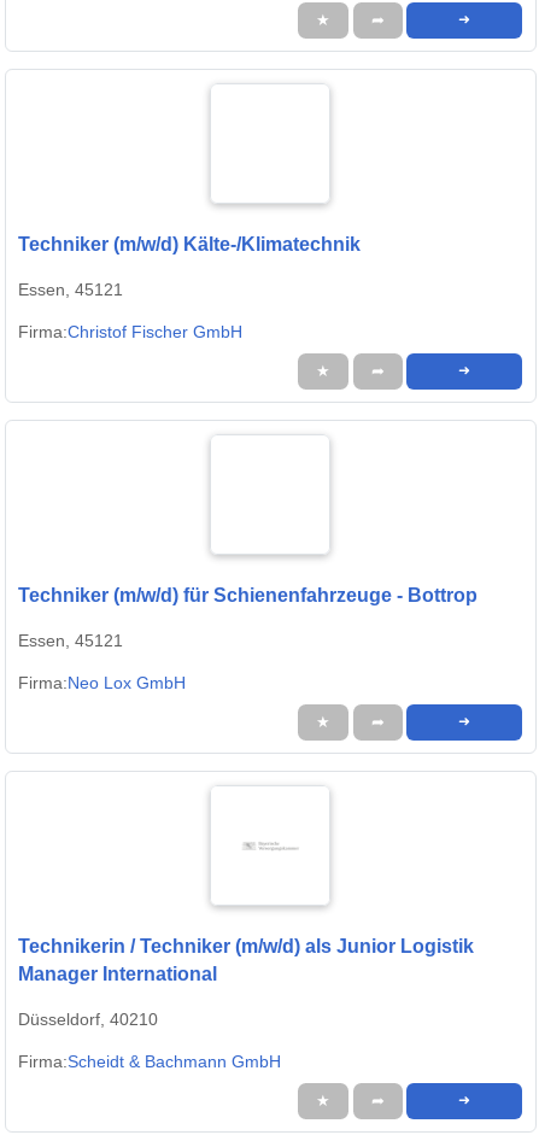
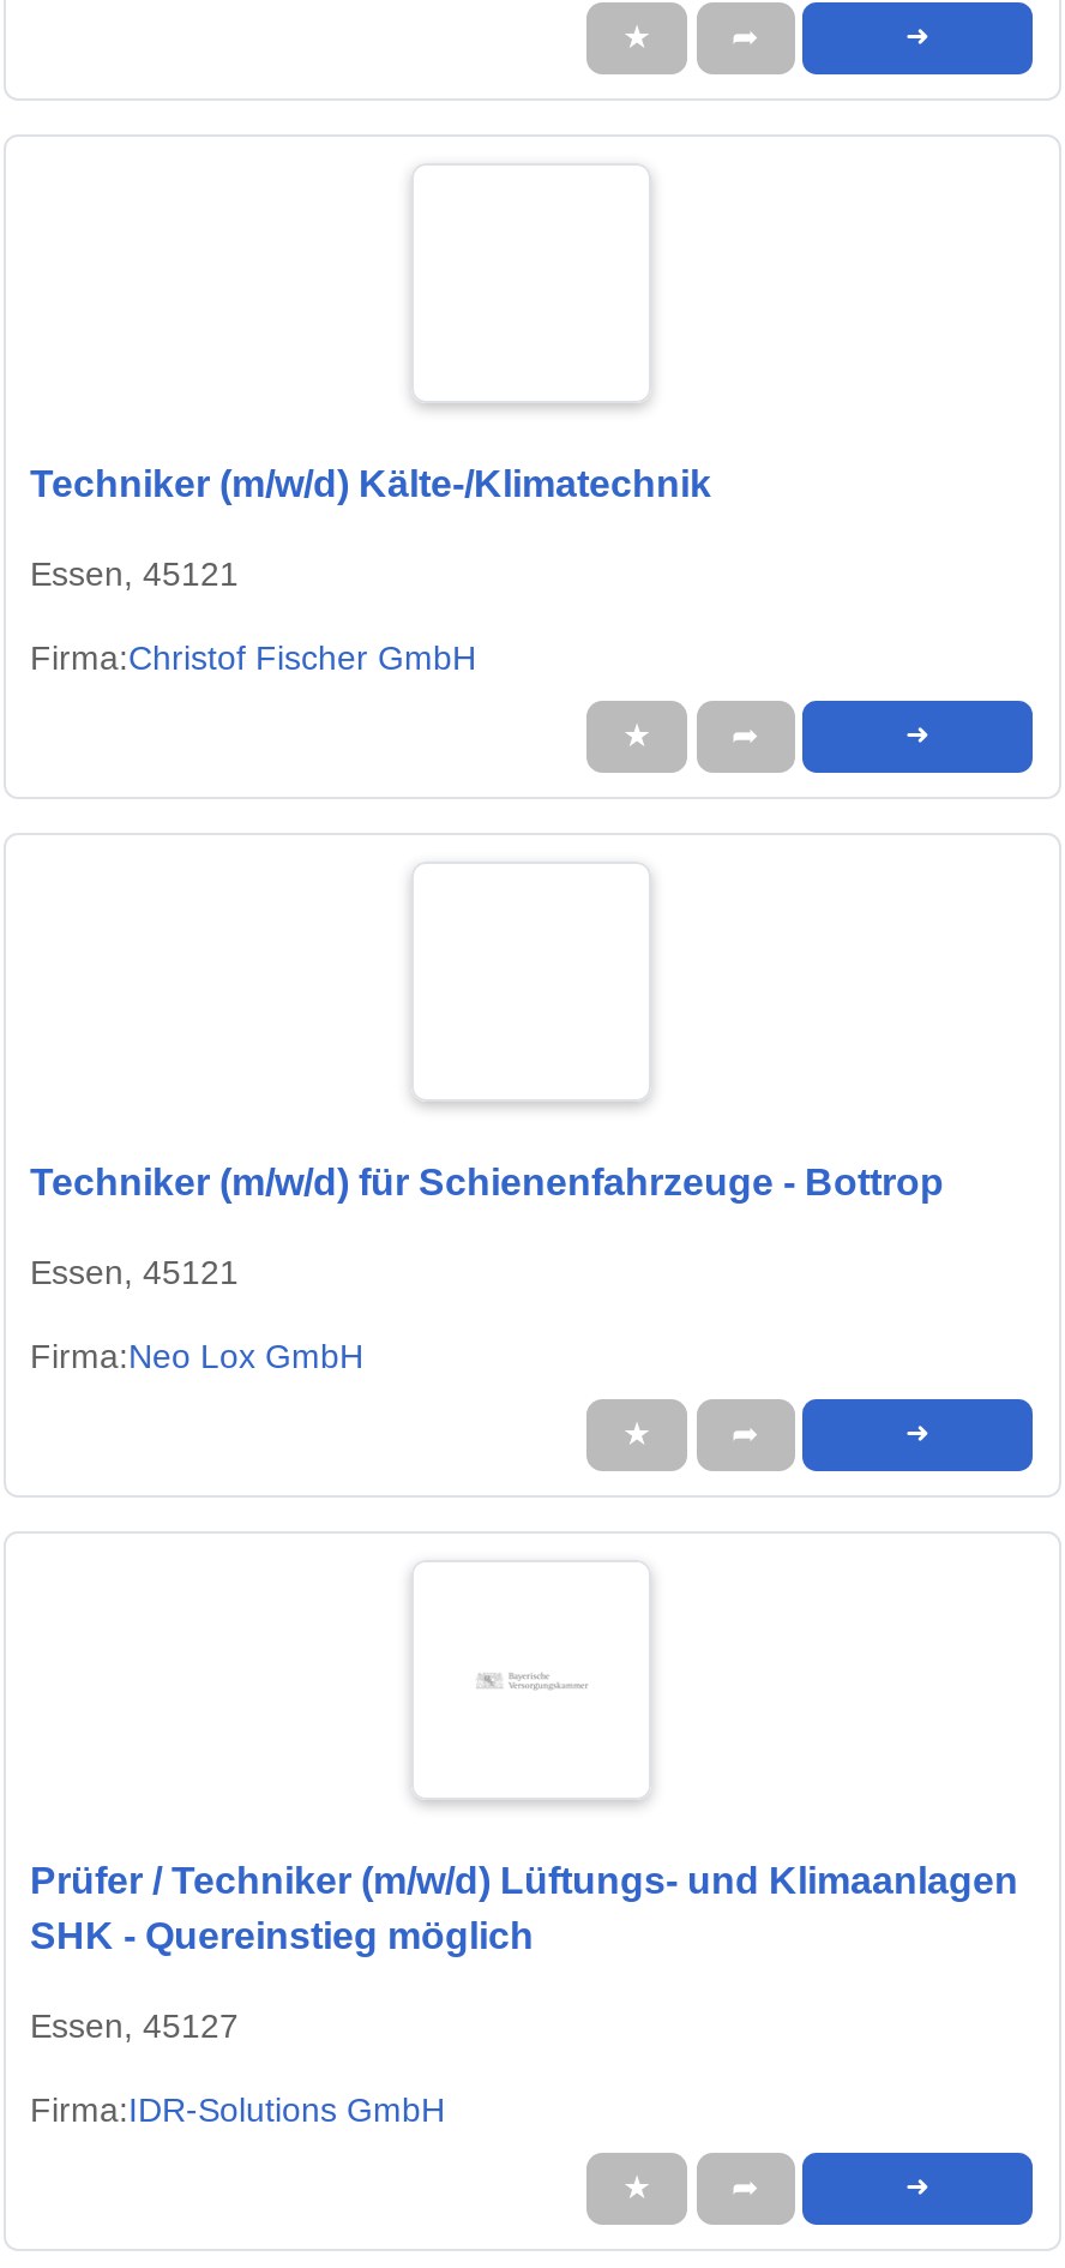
[18,936,474,985] Technikerin / Techniker (m/w/d) als Junior Logistik | Manager International -> [30,1861,1018,1957] Prüfer / Techniker (m/w/d) Lüftungs- und Klimaanlagen | SHK - Quereinstieg möglich
[18,1010,158,1029] Düsseldorf, 40210 -> [30,2007,239,2045] Essen, 45127
[18,1052,281,1071] Firma:Scheidt & Bachmann GmbH -> [30,2091,445,2129] Firma:IDR-Solutions GmbH

